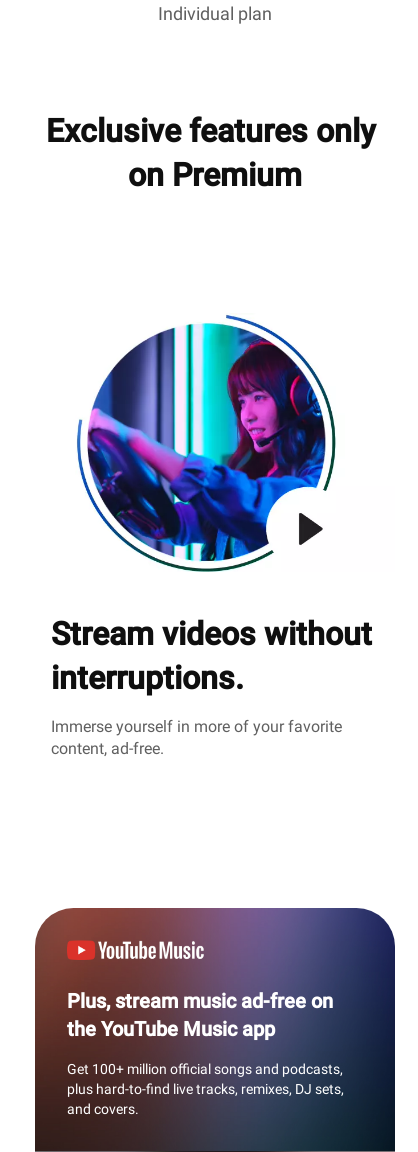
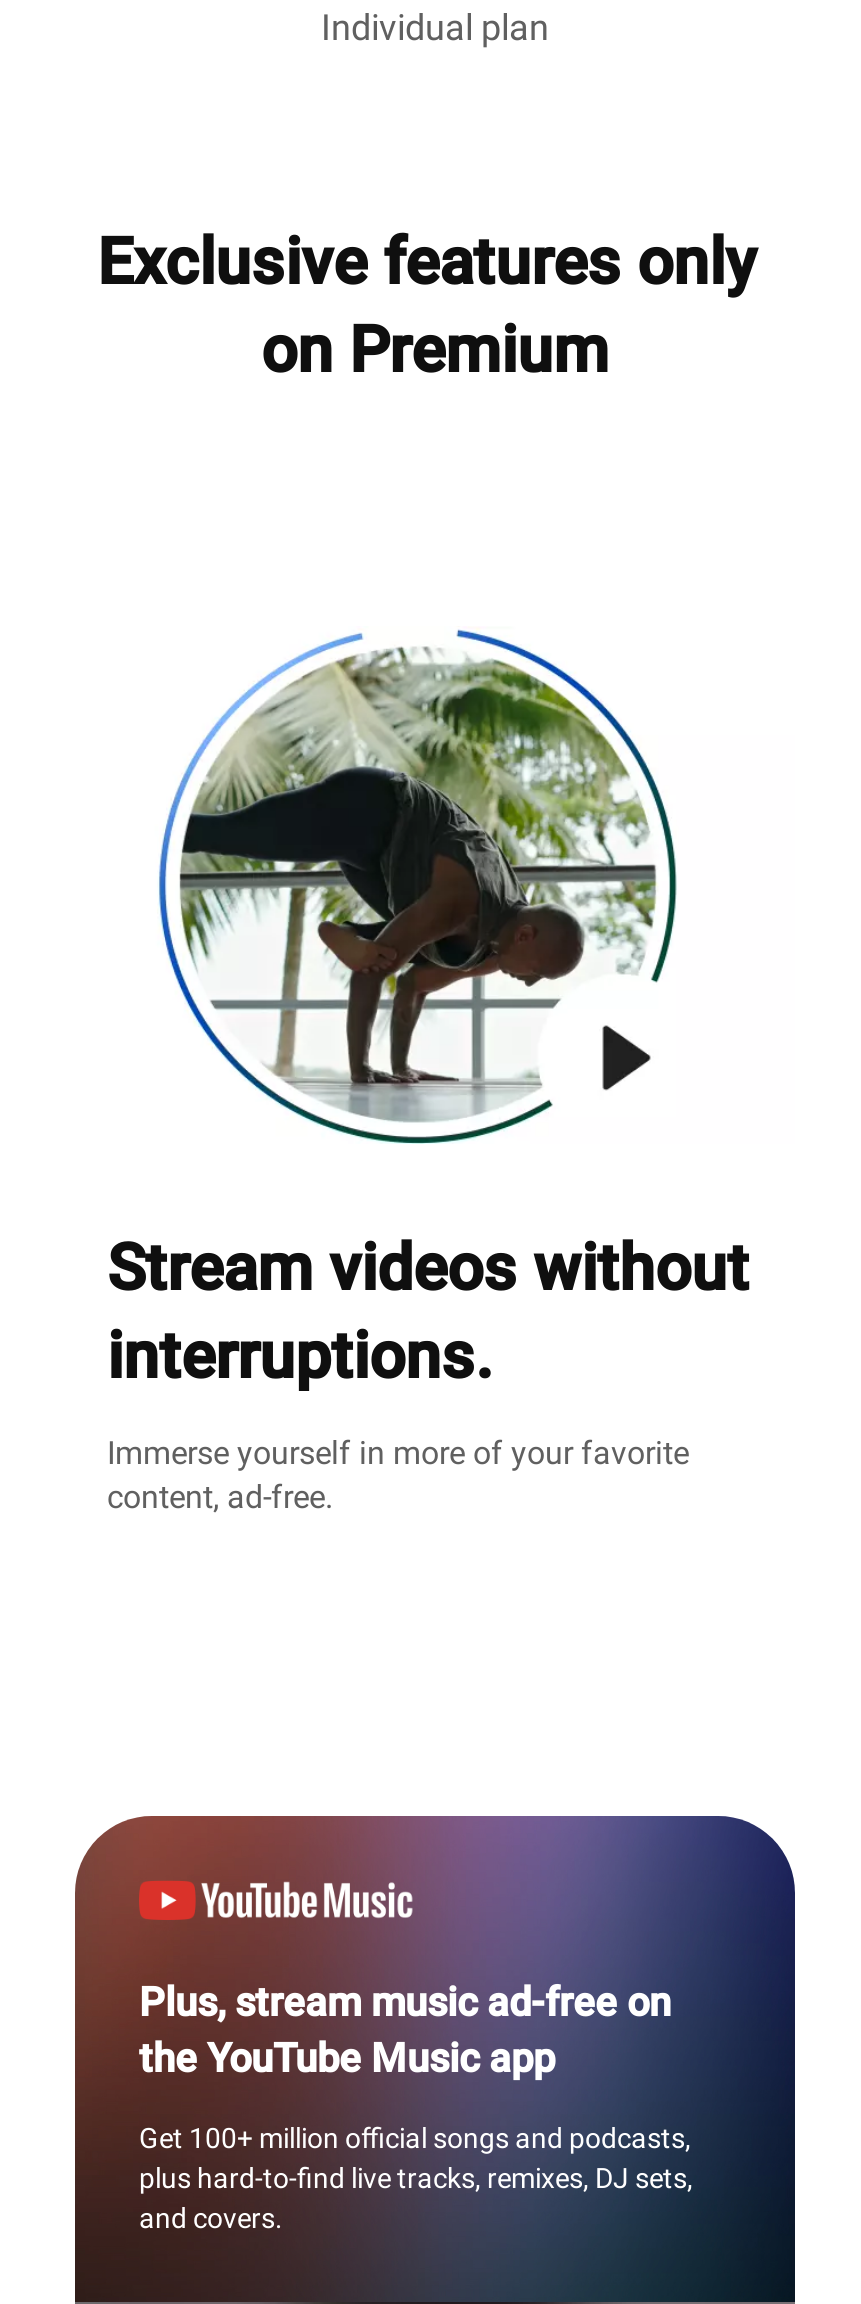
[80,317,326,562] [image] -> [163,632,657,1122] [image]

